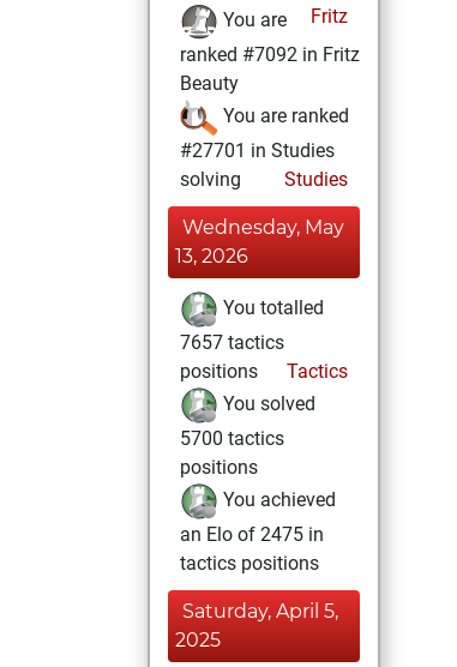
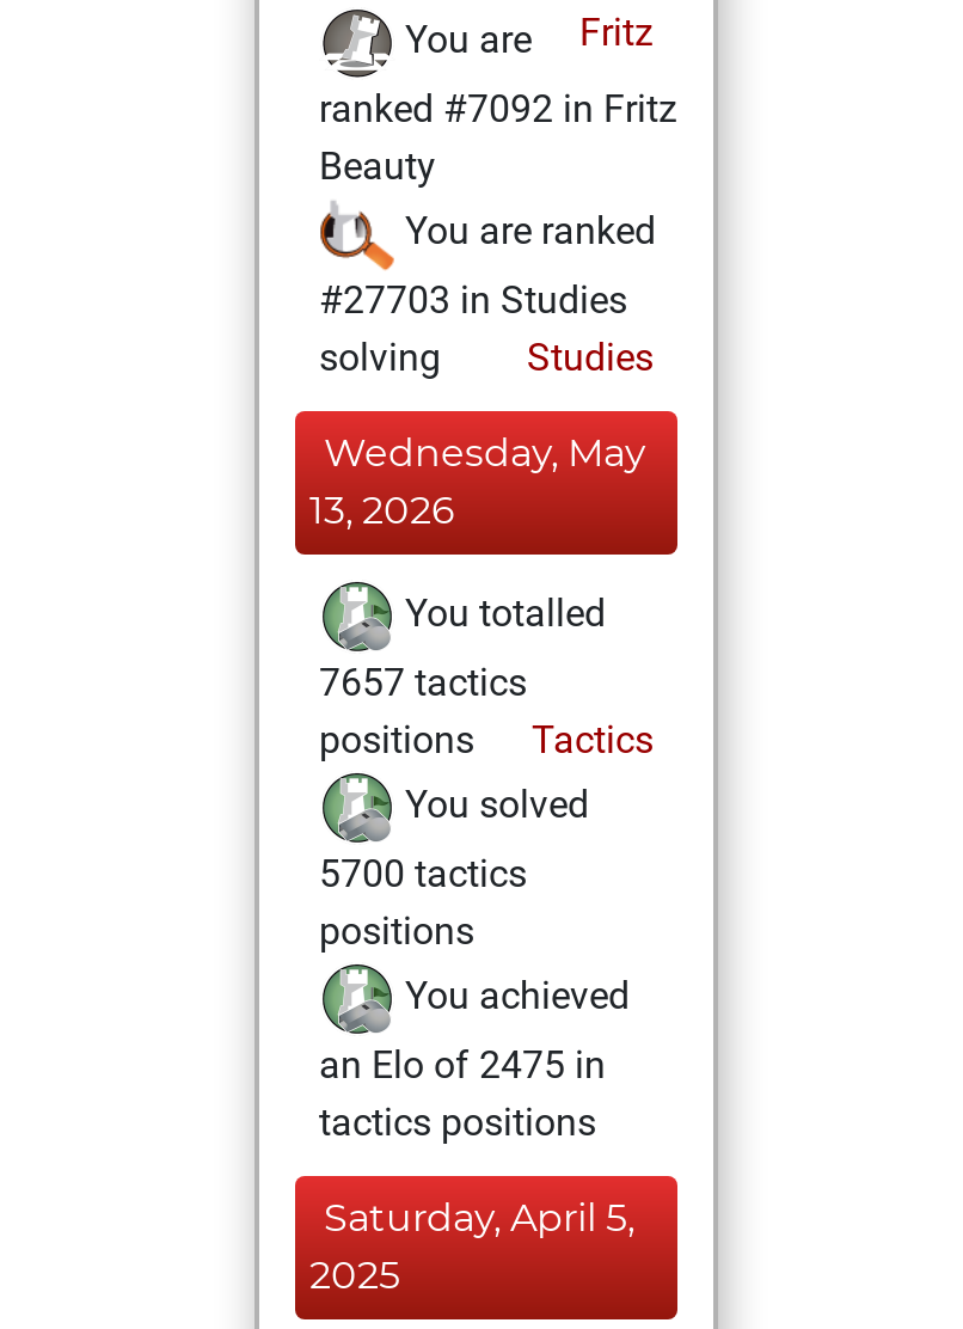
[180,139,335,162] #27701 in Studies -> [319,277,627,323] #27703 in Studies

